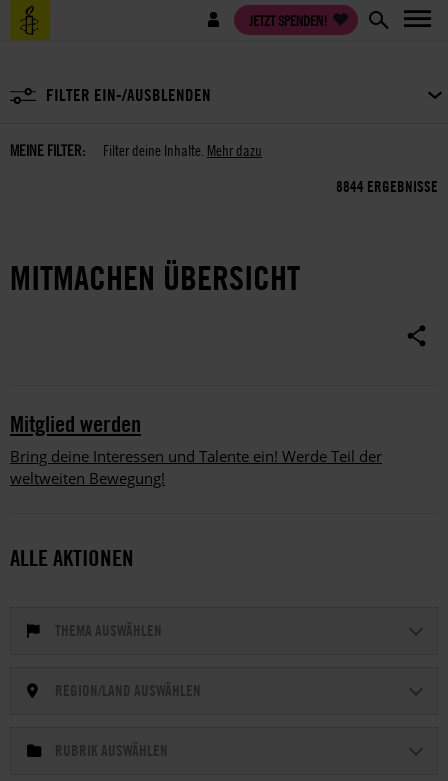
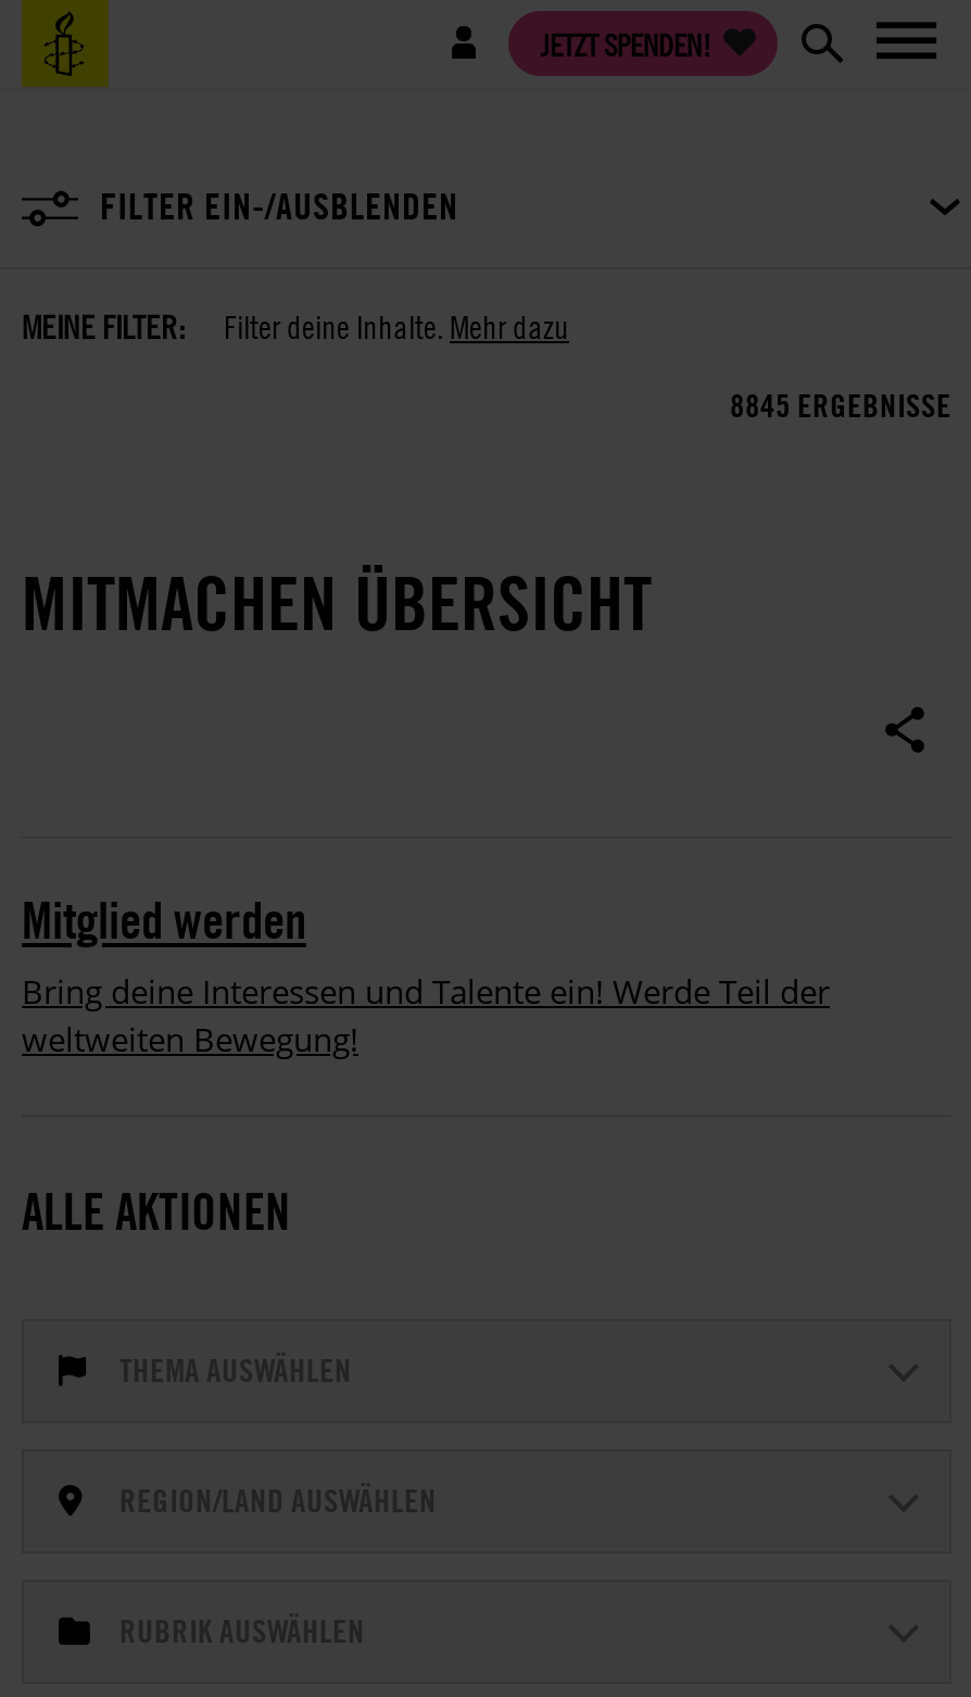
[336,176,438,195] 8844 ERGEBNISSE -> [730,384,951,425] 8845 ERGEBNISSE

